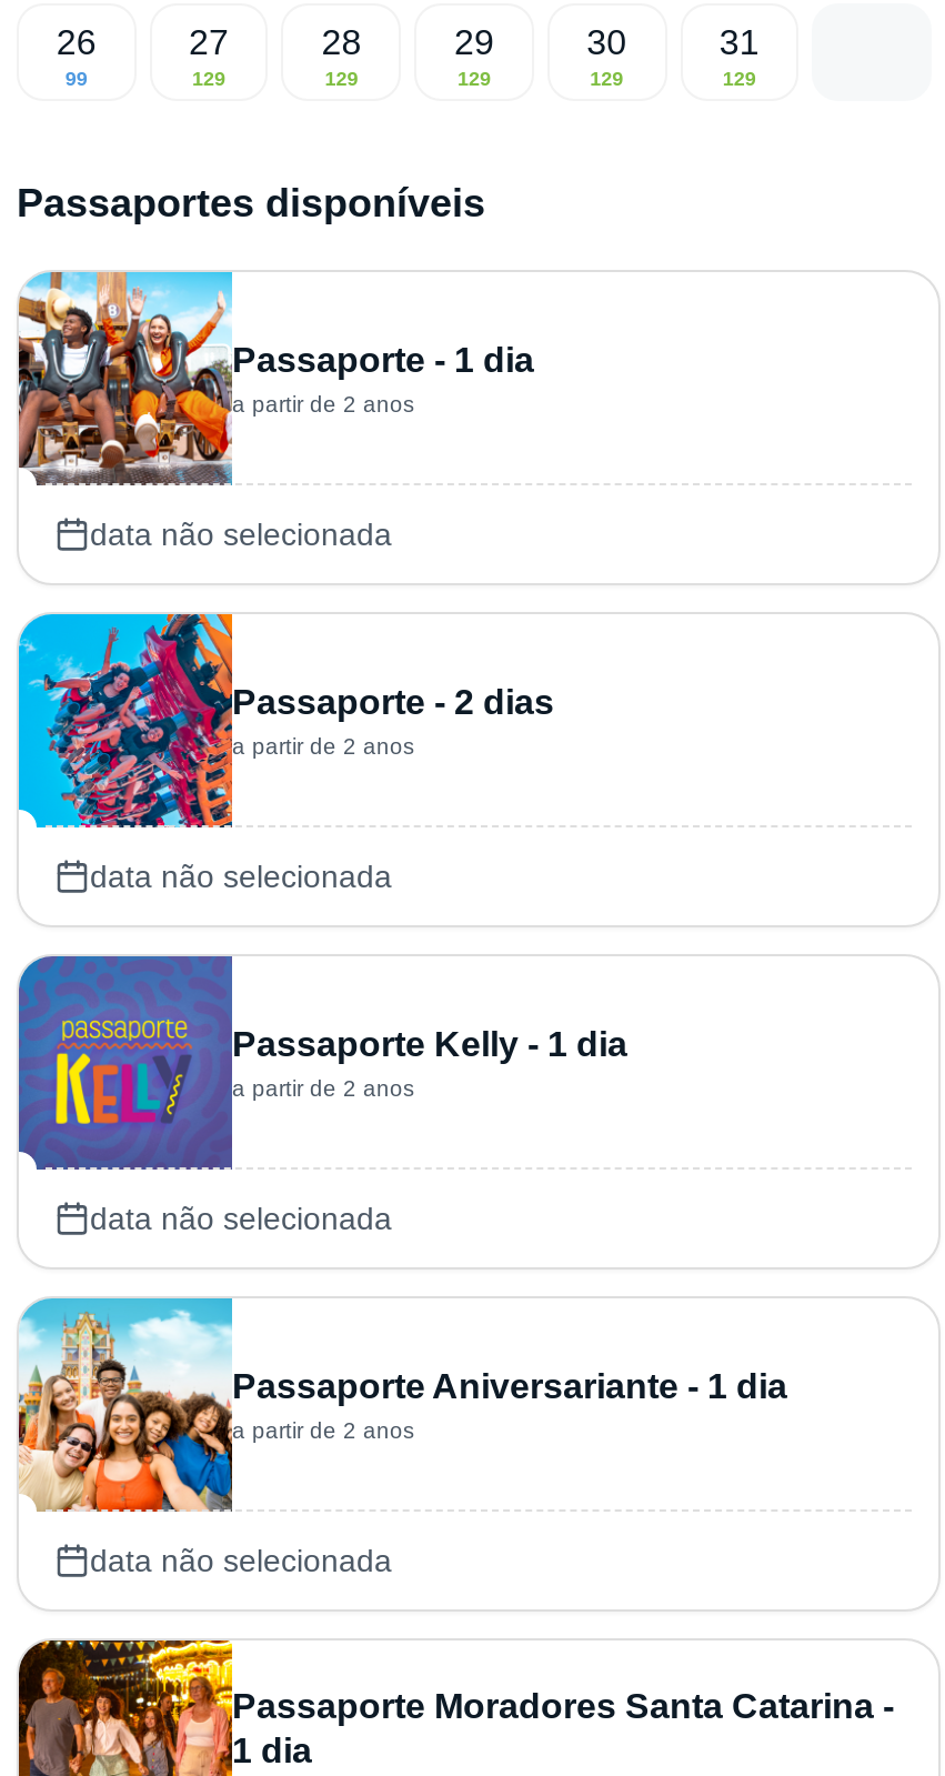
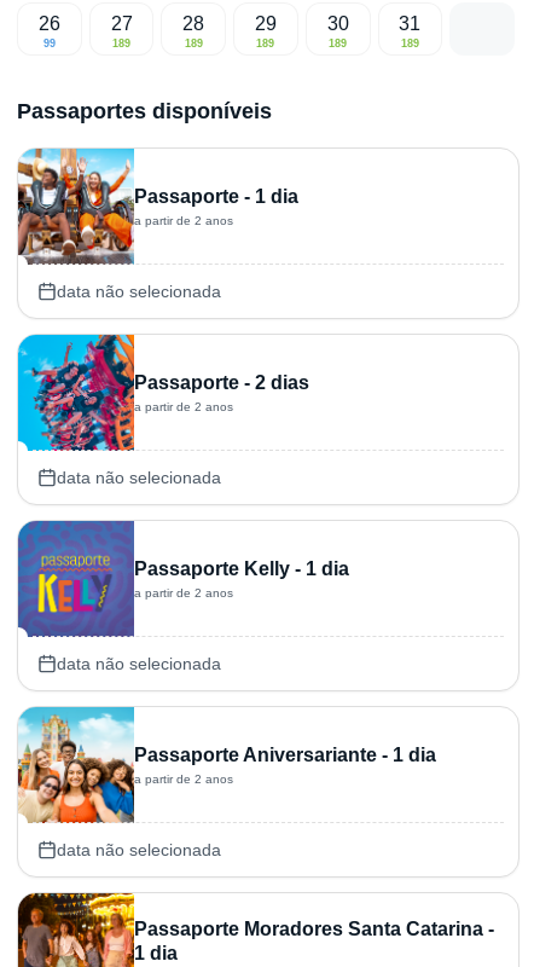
[192,67,225,89] 129 -> [112,37,130,49] 189
[325,67,358,89] 129 -> [185,37,203,49] 189
[458,67,491,89] 129 -> [257,37,275,49] 189
[590,67,623,89] 129 -> [329,37,347,49] 189
[723,67,756,89] 129 -> [401,37,419,49] 189

